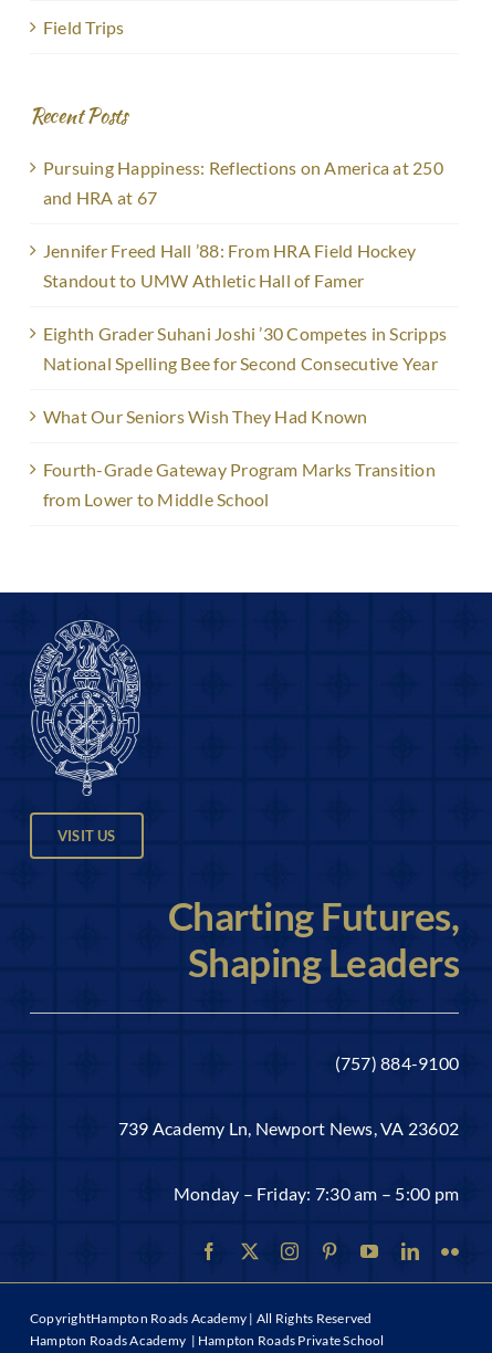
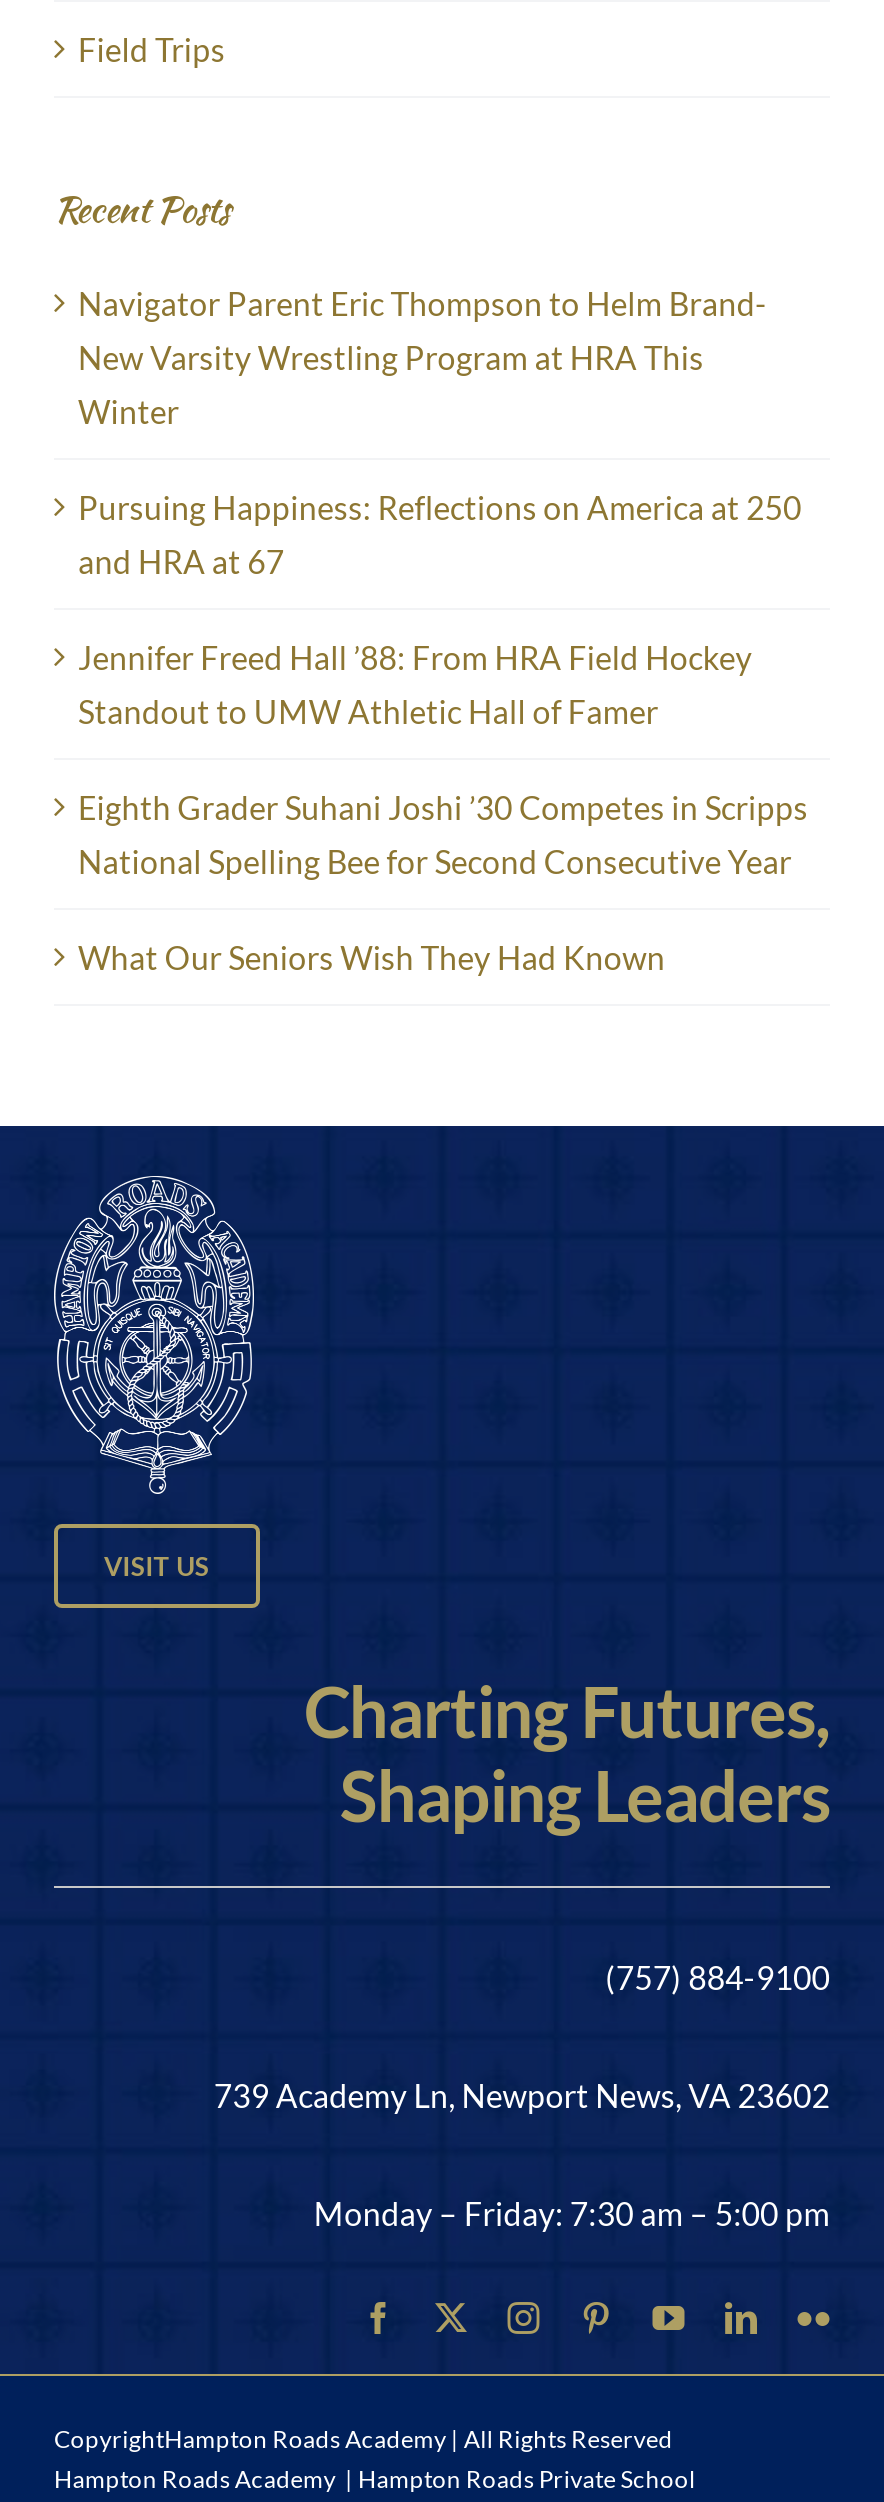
none -> [78,285,768,431] Navigator Parent Eric Thompson to Helm Brand- | New Varsity Wrestling Program at HRA This | Winter
moved [43,158,447,427] -> [78,489,808,977]: Pursuing Happiness: Reflections on America at 250 | and HRA at 67 | Jennifer Freed Hall ’88: From HRA Field Hockey | Standout to UMW Athletic Hall of Famer | Eighth Grader Suhani Joshi ’30 Competes in Scripps | National Spelling Bee for Second Consecutive Year | What Our Seniors Wish They Had Known
[43,459,435,510] Fourth-Grade Gateway Program Marks Transition | from Lower to Middle School -> none

